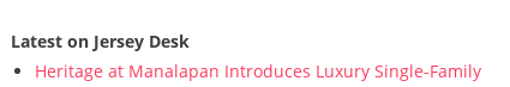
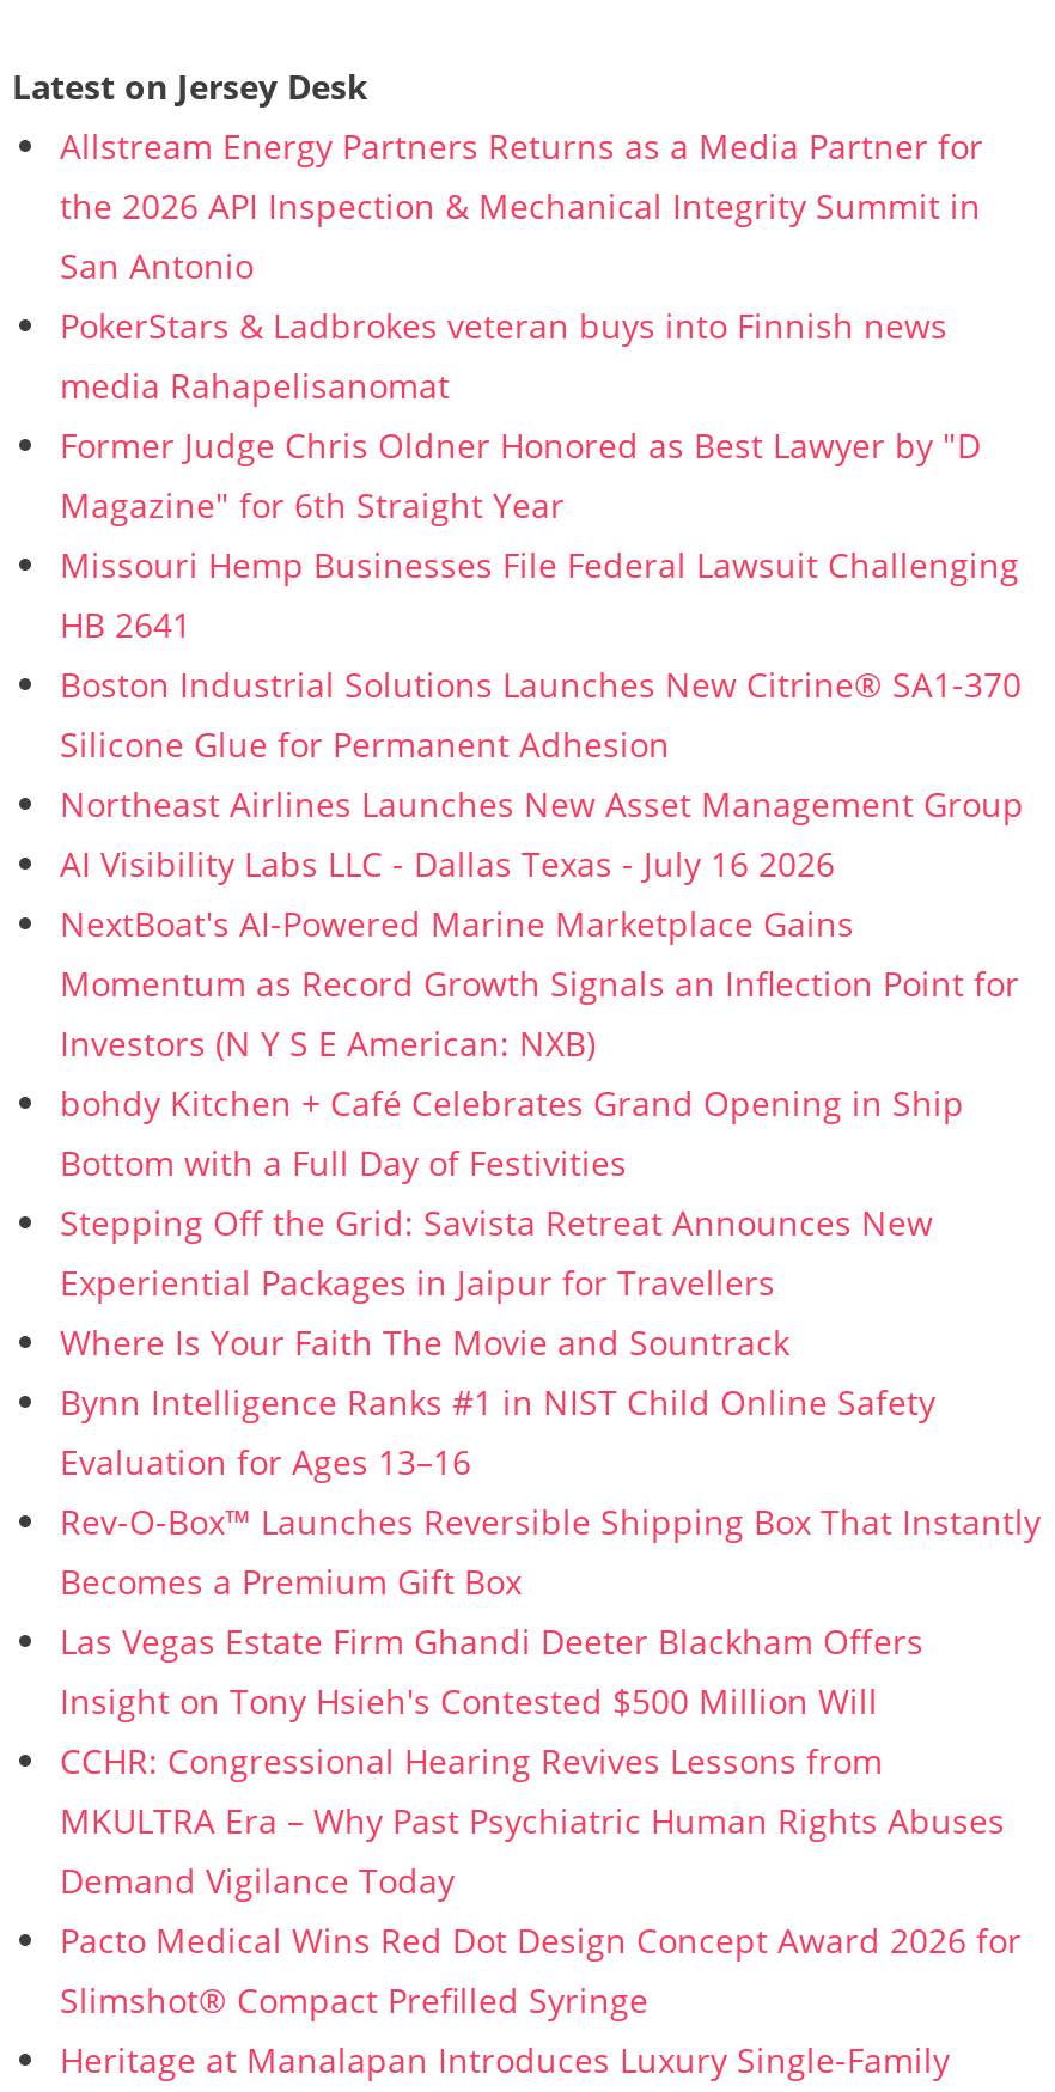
none -> [60,123,1041,2023] Allstream Energy Partners Returns as a Media Partner for | the 2026 API Inspection & Mechanical Integrity Summit in | San Antonio | PokerStars & Ladbrokes veteran buys into Finnish news | media Rahapelisanomat | Former Judge Chris Oldner Honored as Best Lawyer by "D | Magazine" for 6th Straight Year | Missouri Hemp Businesses File Federal Lawsuit Challenging | HB 2641 | Boston Industrial Solutions Launches New Citrine® SA1-370 | Silicone Glue for Permanent Adhesion | Northeast Airlines Launches New Asset Management Group | AI Visibility Labs LLC - Dallas Texas - July 16 2026 | NextBoat's AI-Powered Marine Marketplace Gains | Momentum as Record Growth Signals an Inflection Point for | Investors (N Y S E American: NXB) | bohdy Kitchen + Café Celebrates Grand Opening in Ship | Bottom with a Full Day of Festivities | Stepping Off the Grid: Savista Retreat Announces New | Experiential Packages in Jaipur for Travellers | Where Is Your Faith The Movie and Sountrack | Bynn Intelligence Ranks #1 in NIST Child Online Safety | Evaluation for Ages 13–16 | Rev-O-Box™ Launches Reversible Shipping Box That Instantly | Becomes a Premium Gift Box | Las Vegas Estate Firm Ghandi Deeter Blackham Offers | Insight on Tony Hsieh's Contested $500 Million Will | CCHR: Congressional Hearing Revives Lessons from | MKULTRA Era – Why Past Psychiatric Human Rights Abuses | Demand Vigilance Today | Pacto Medical Wins Red Dot Design Concept Award 2026 for | Slimshot® Compact Prefilled Syringe

